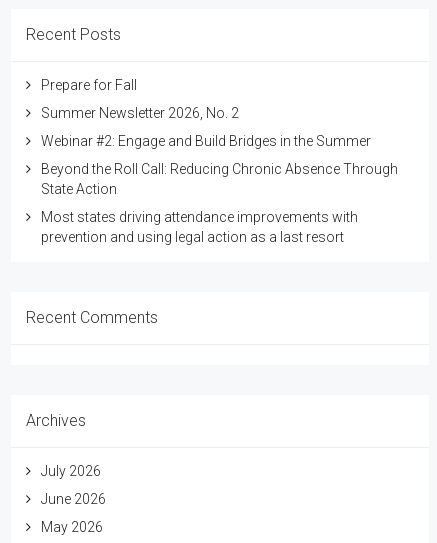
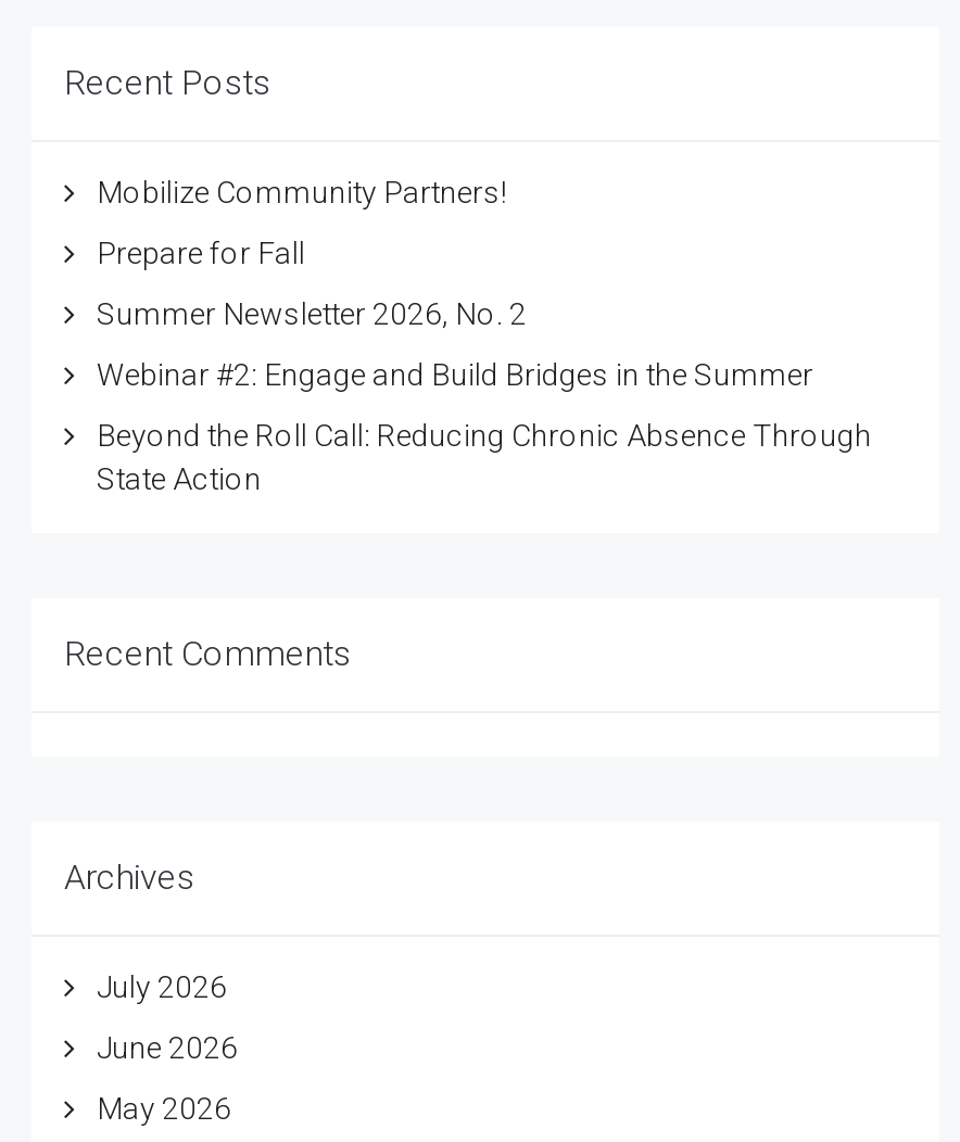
none -> [97,175,507,210] Mobilize Community Partners!
moved [41,77,398,197] -> [97,236,872,496]: Prepare for Fall | Summer Newsletter 2026, No. 2 | Webinar #2: Engage and Build Bridges in the Summer | Beyond the Roll Call: Reducing Chronic Absence Through | State Action
[41,209,358,245] Most states driving attendance improvements with | prevention and using legal action as a last resort -> none

